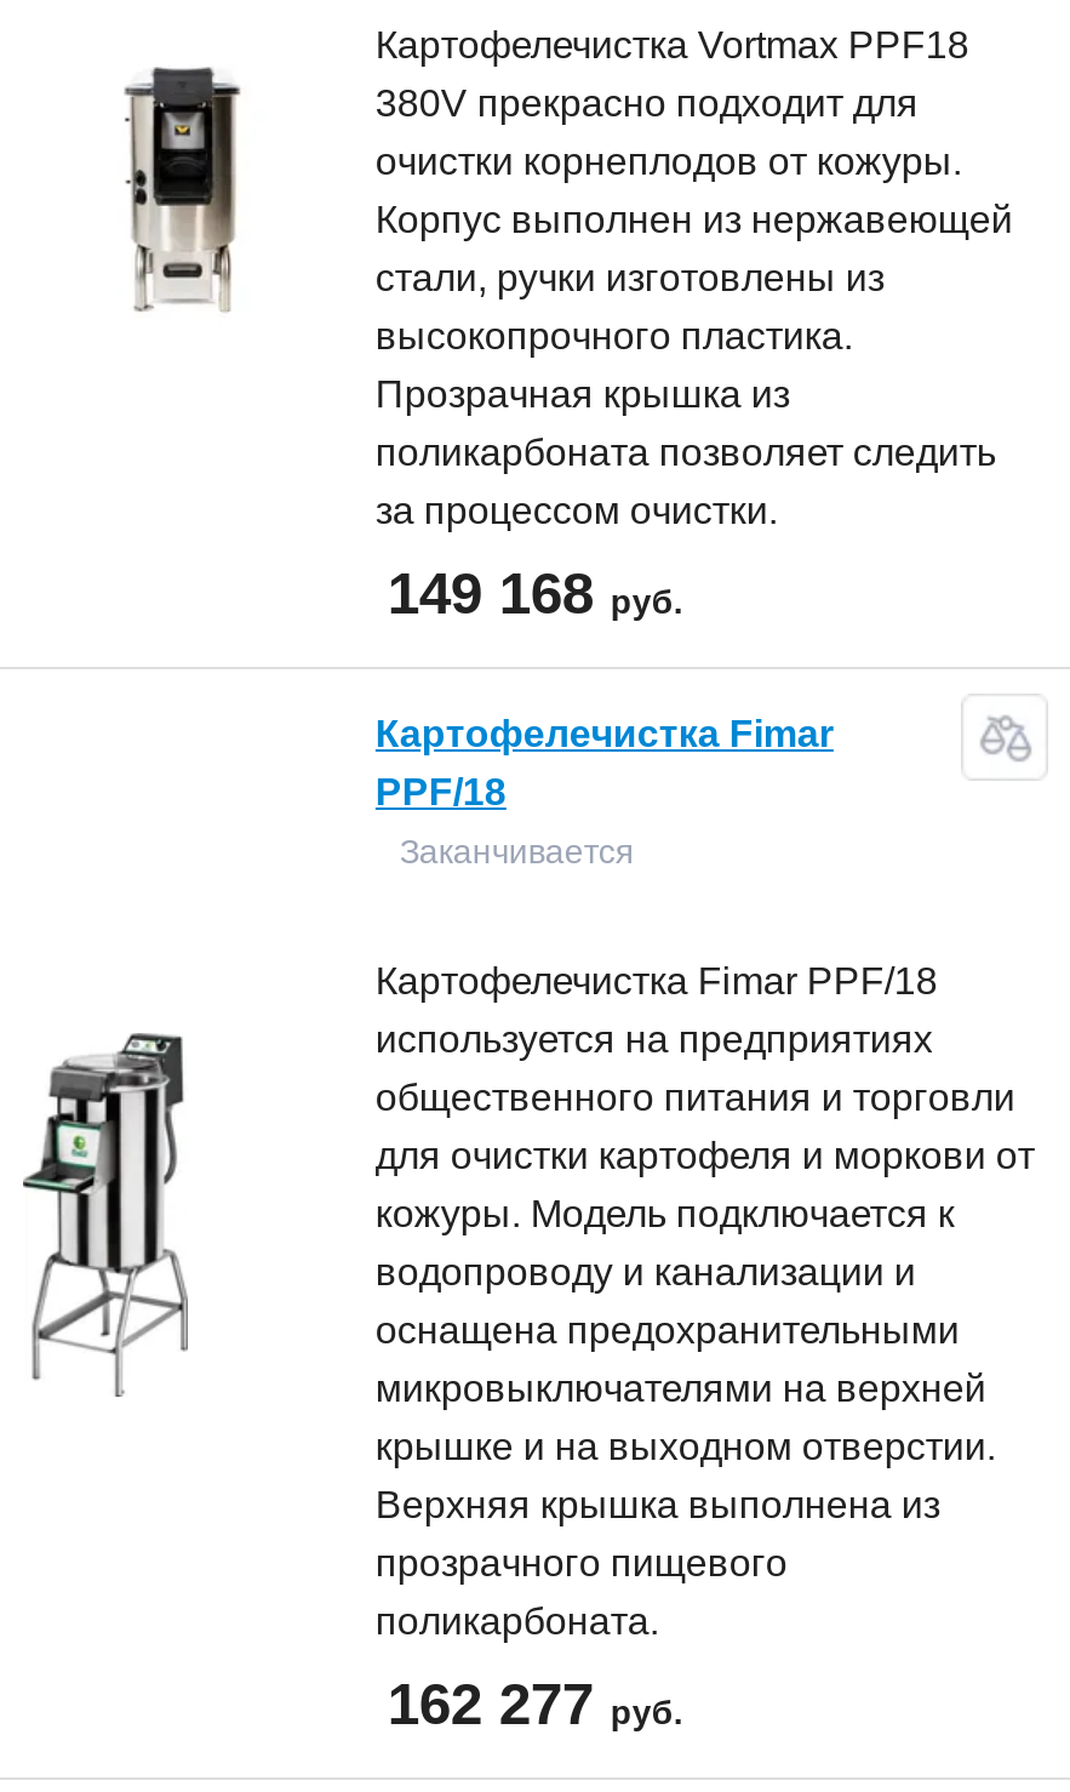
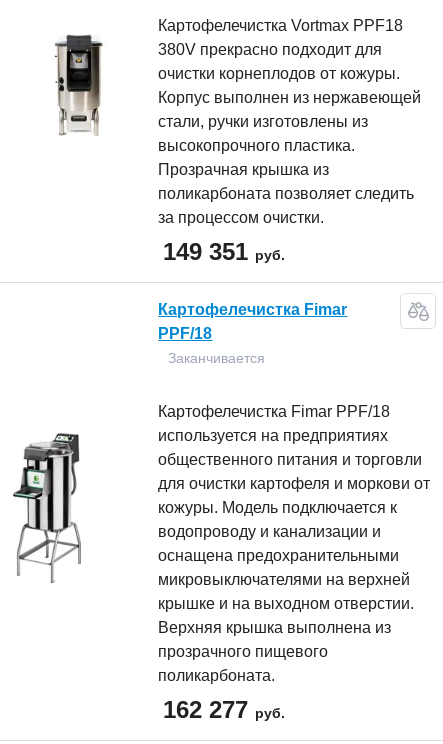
[388,560,683,626] 149 168 руб. -> [163,238,285,265] 149 351 руб.

